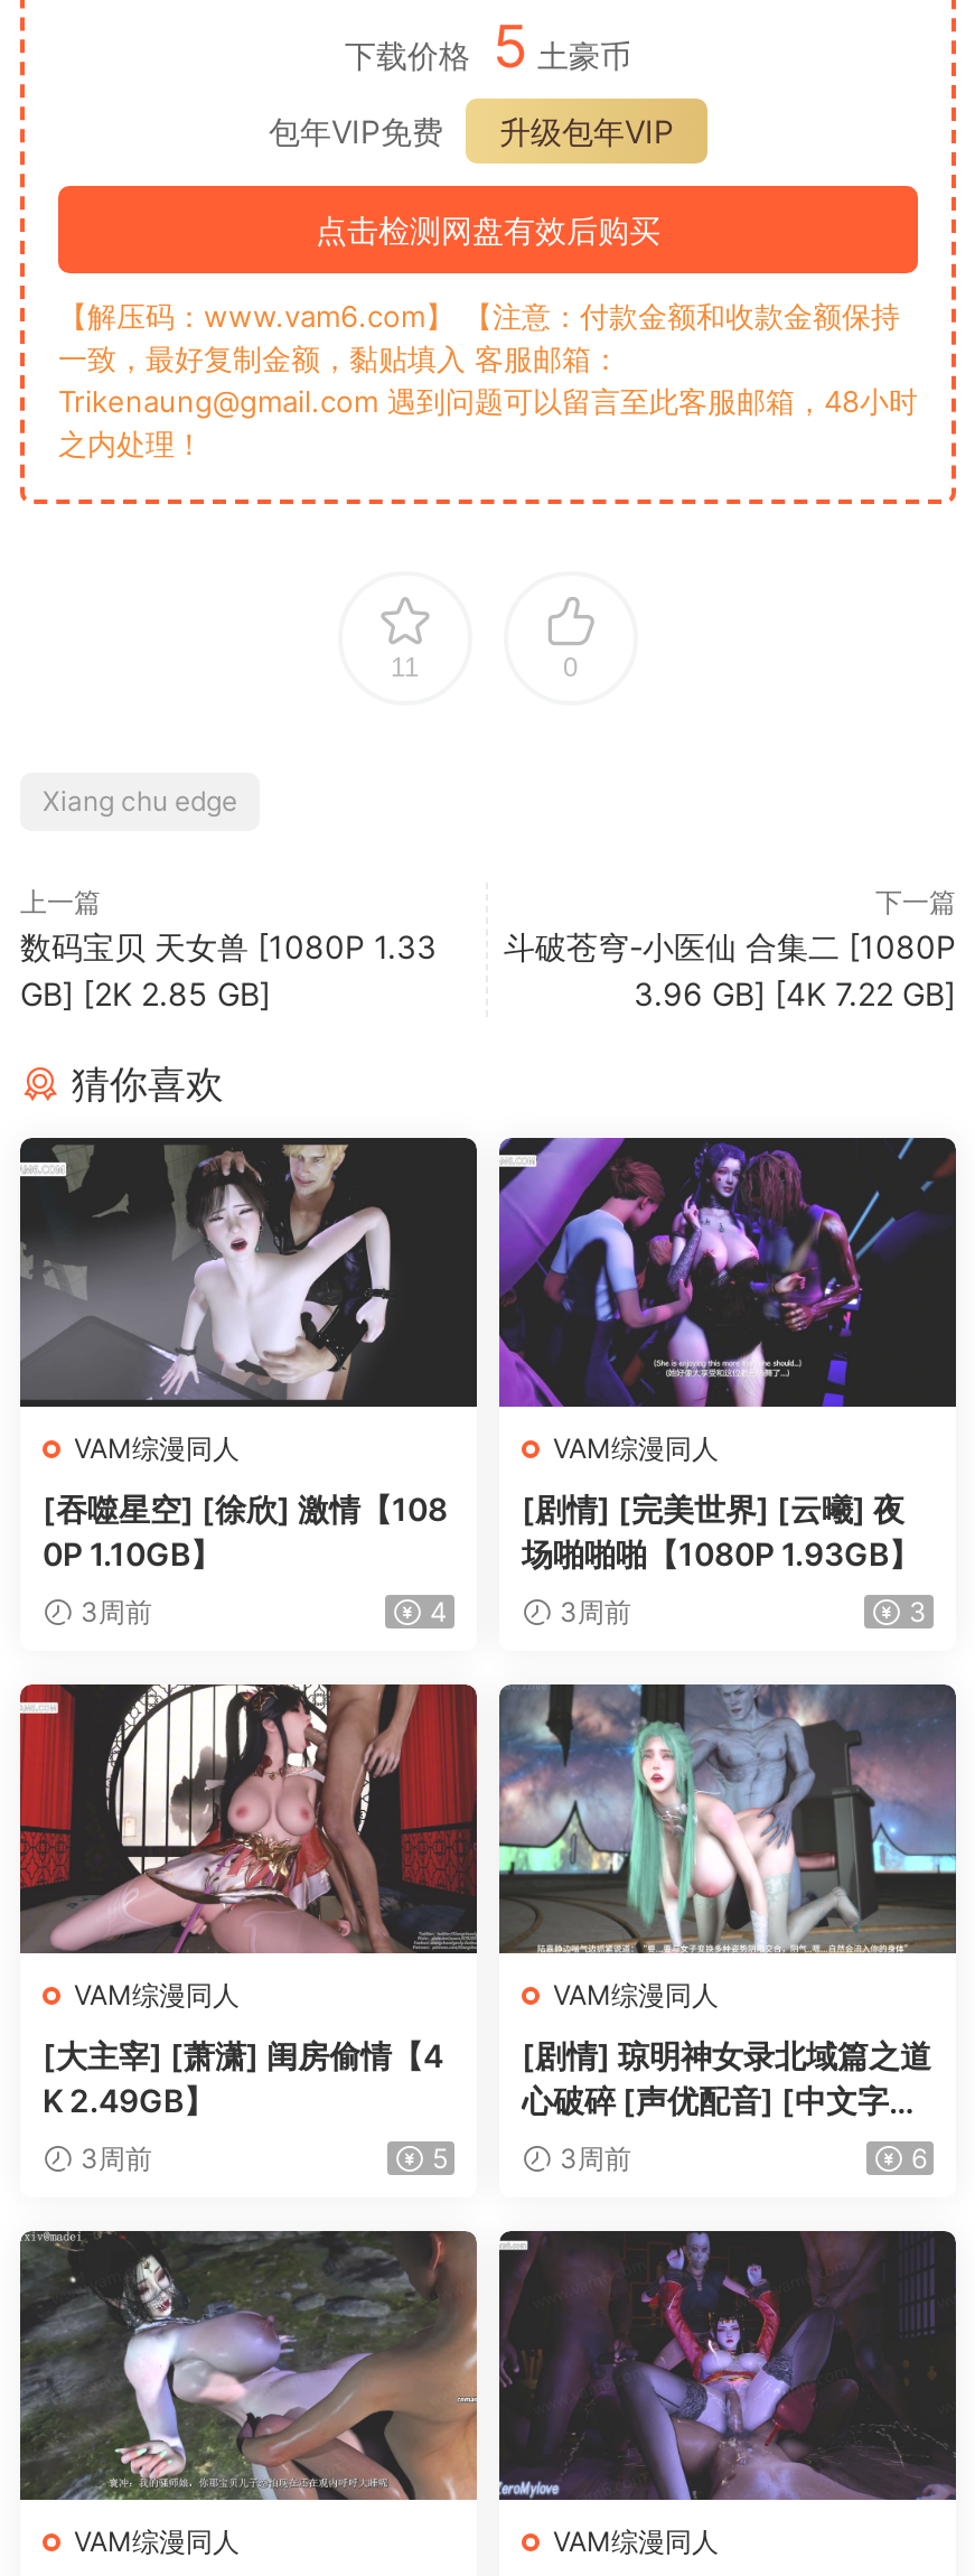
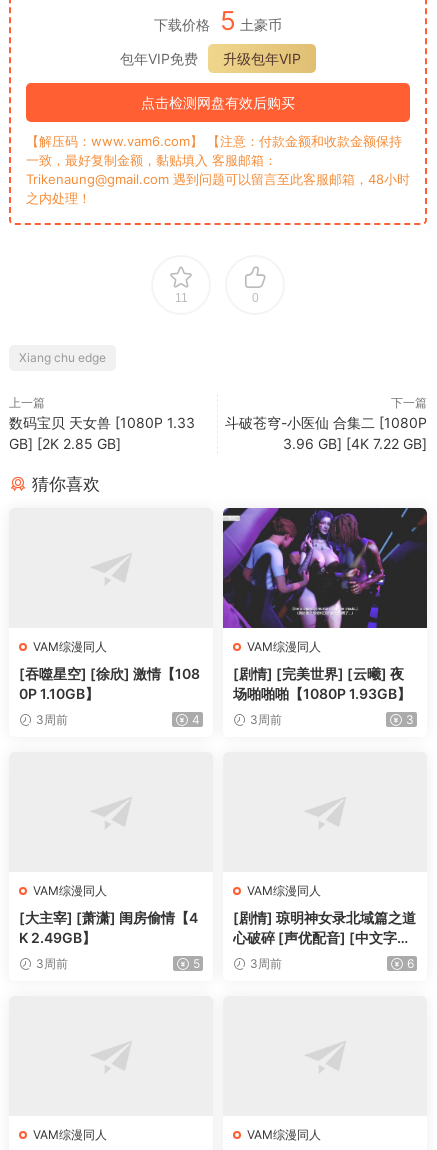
[18,1136,479,1409] [image] -> none
[18,1682,479,1956] [image] -> none
[497,1682,958,1956] [image] -> none
[18,2229,479,2502] [image] -> none
[497,2229,958,2502] [image] -> none

